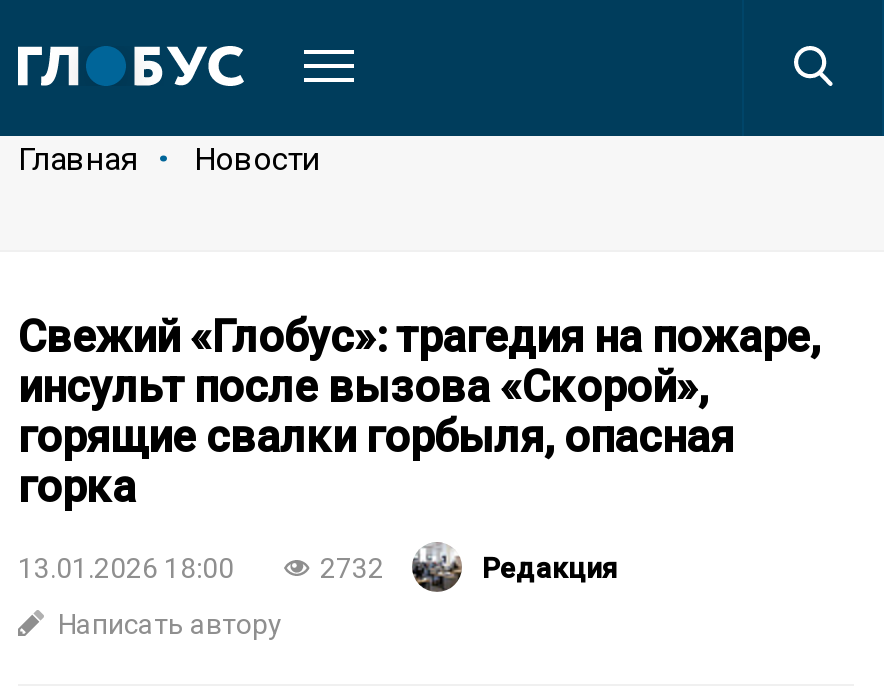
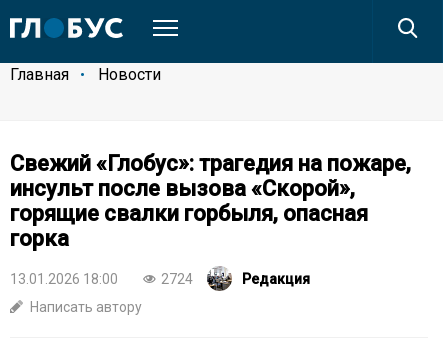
[320,552,384,584] 2732 -> [161,271,193,287] 2724

